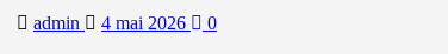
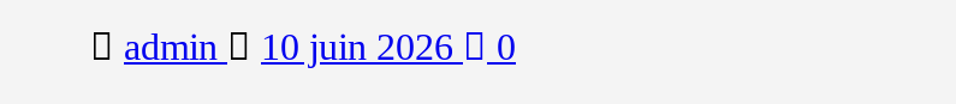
[33,13,217,33] admin 4 mai 2026 0 -> [124,26,516,66] admin 10 juin 2026 0

